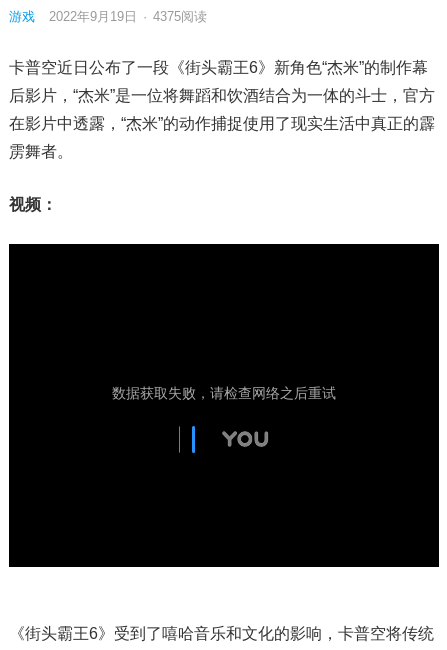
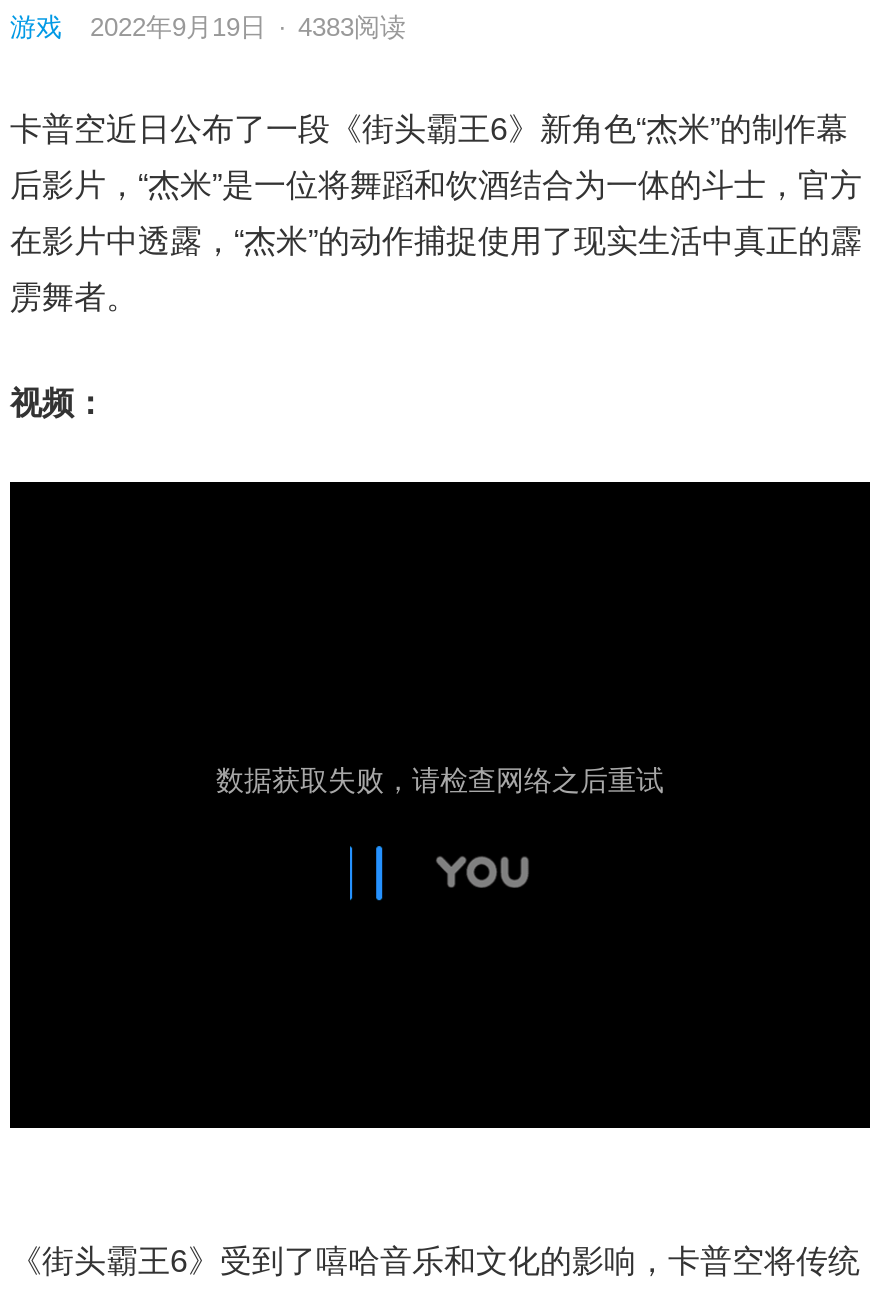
[9,9,207,24] 游戏 2022年9月19日 · 4375阅读 -> [10,12,406,42] 游戏 2022年9月19日 · 4383阅读

